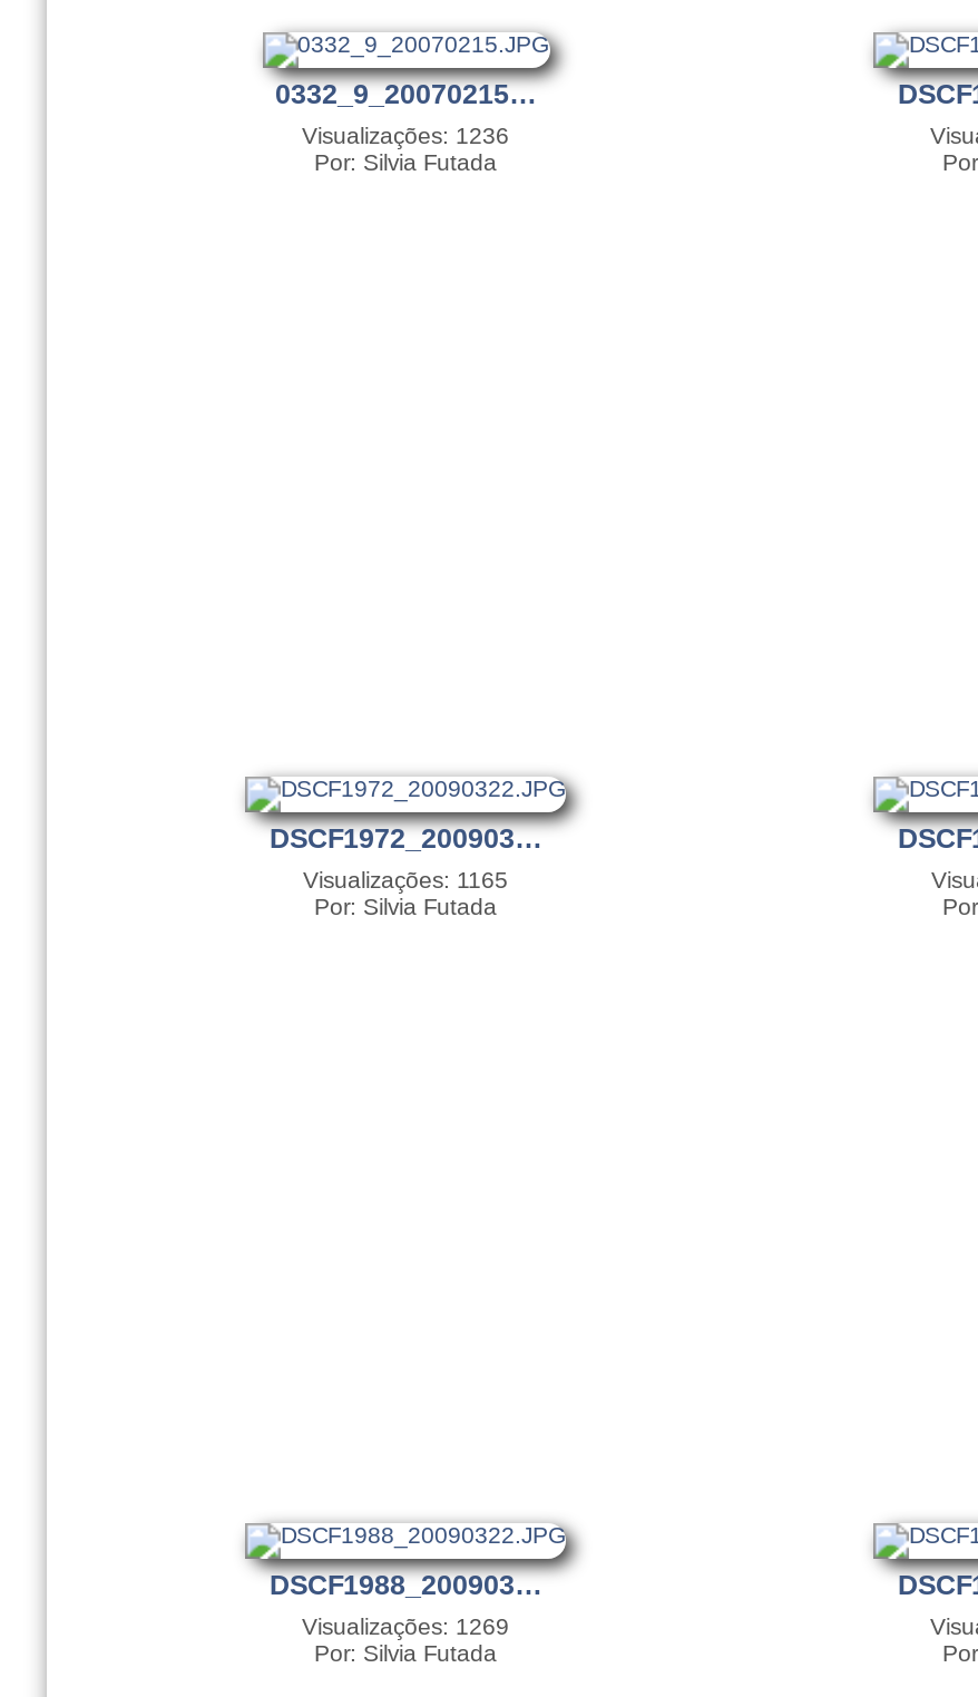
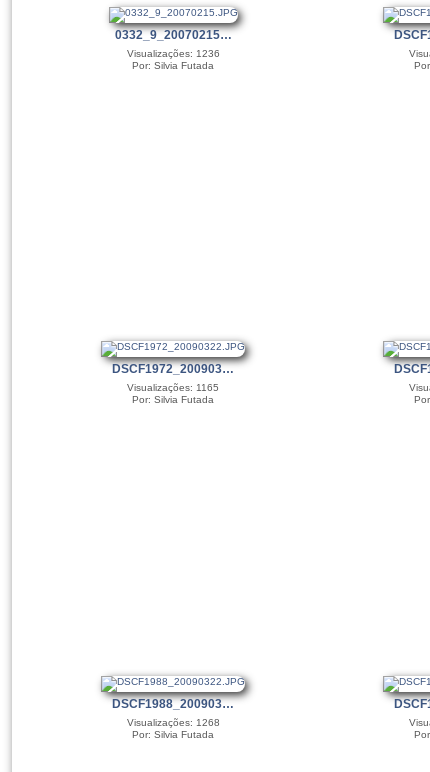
[302,1614,509,1639] Visualizações: 1269 -> [126,717,219,728] Visualizações: 1268

